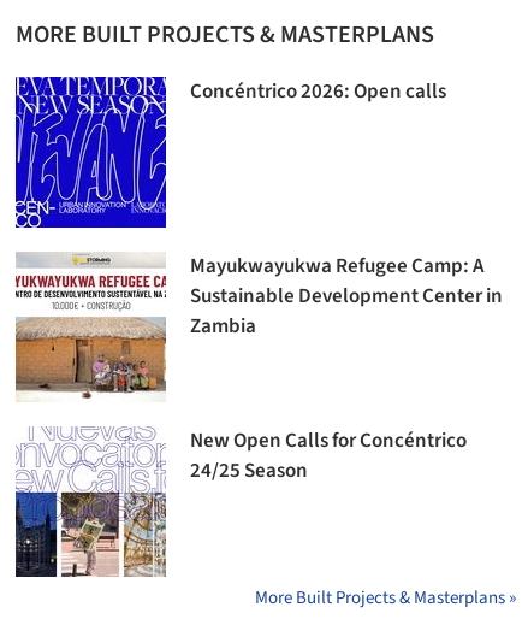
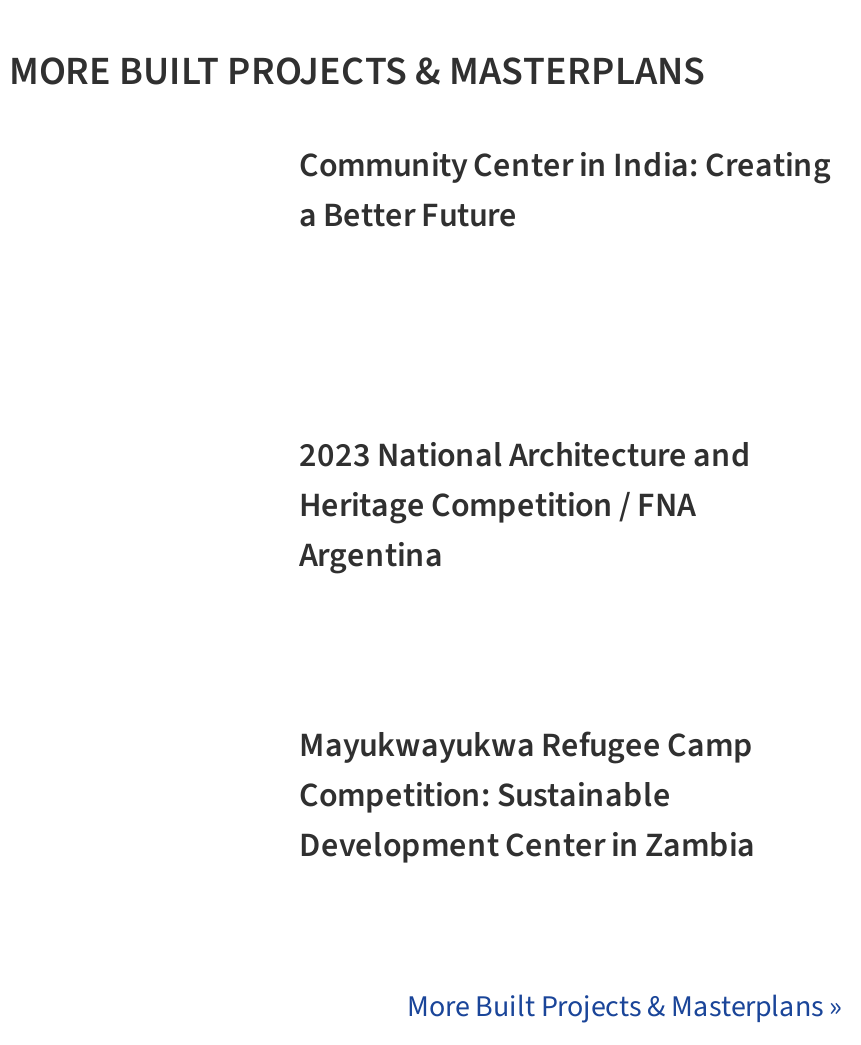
[14,76,167,229] [image] -> none
[190,77,446,106] Concéntrico 2026: Open calls -> [299,142,831,240] Community Center in India: Creating | a Better Future
[14,252,167,402] [image] -> none
[190,252,503,341] Mayukwayukwa Refugee Camp: A | Sustainable Development Center in | Zambia -> [299,432,751,580] 2023 National Architecture and | Heritage Competition / FNA | Argentina
[14,426,167,578] [image] -> none
[190,426,467,485] New Open Calls for Concéntrico | 24/25 Season -> [299,722,755,870] Mayukwayukwa Refugee Camp | Competition: Sustainable | Development Center in Zambia

